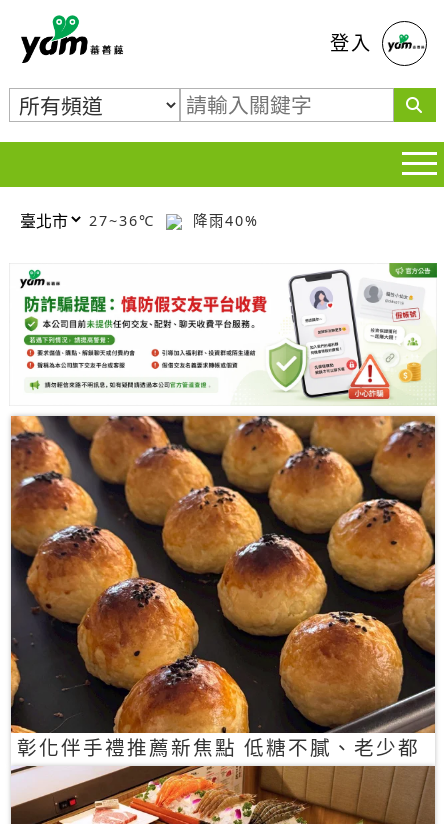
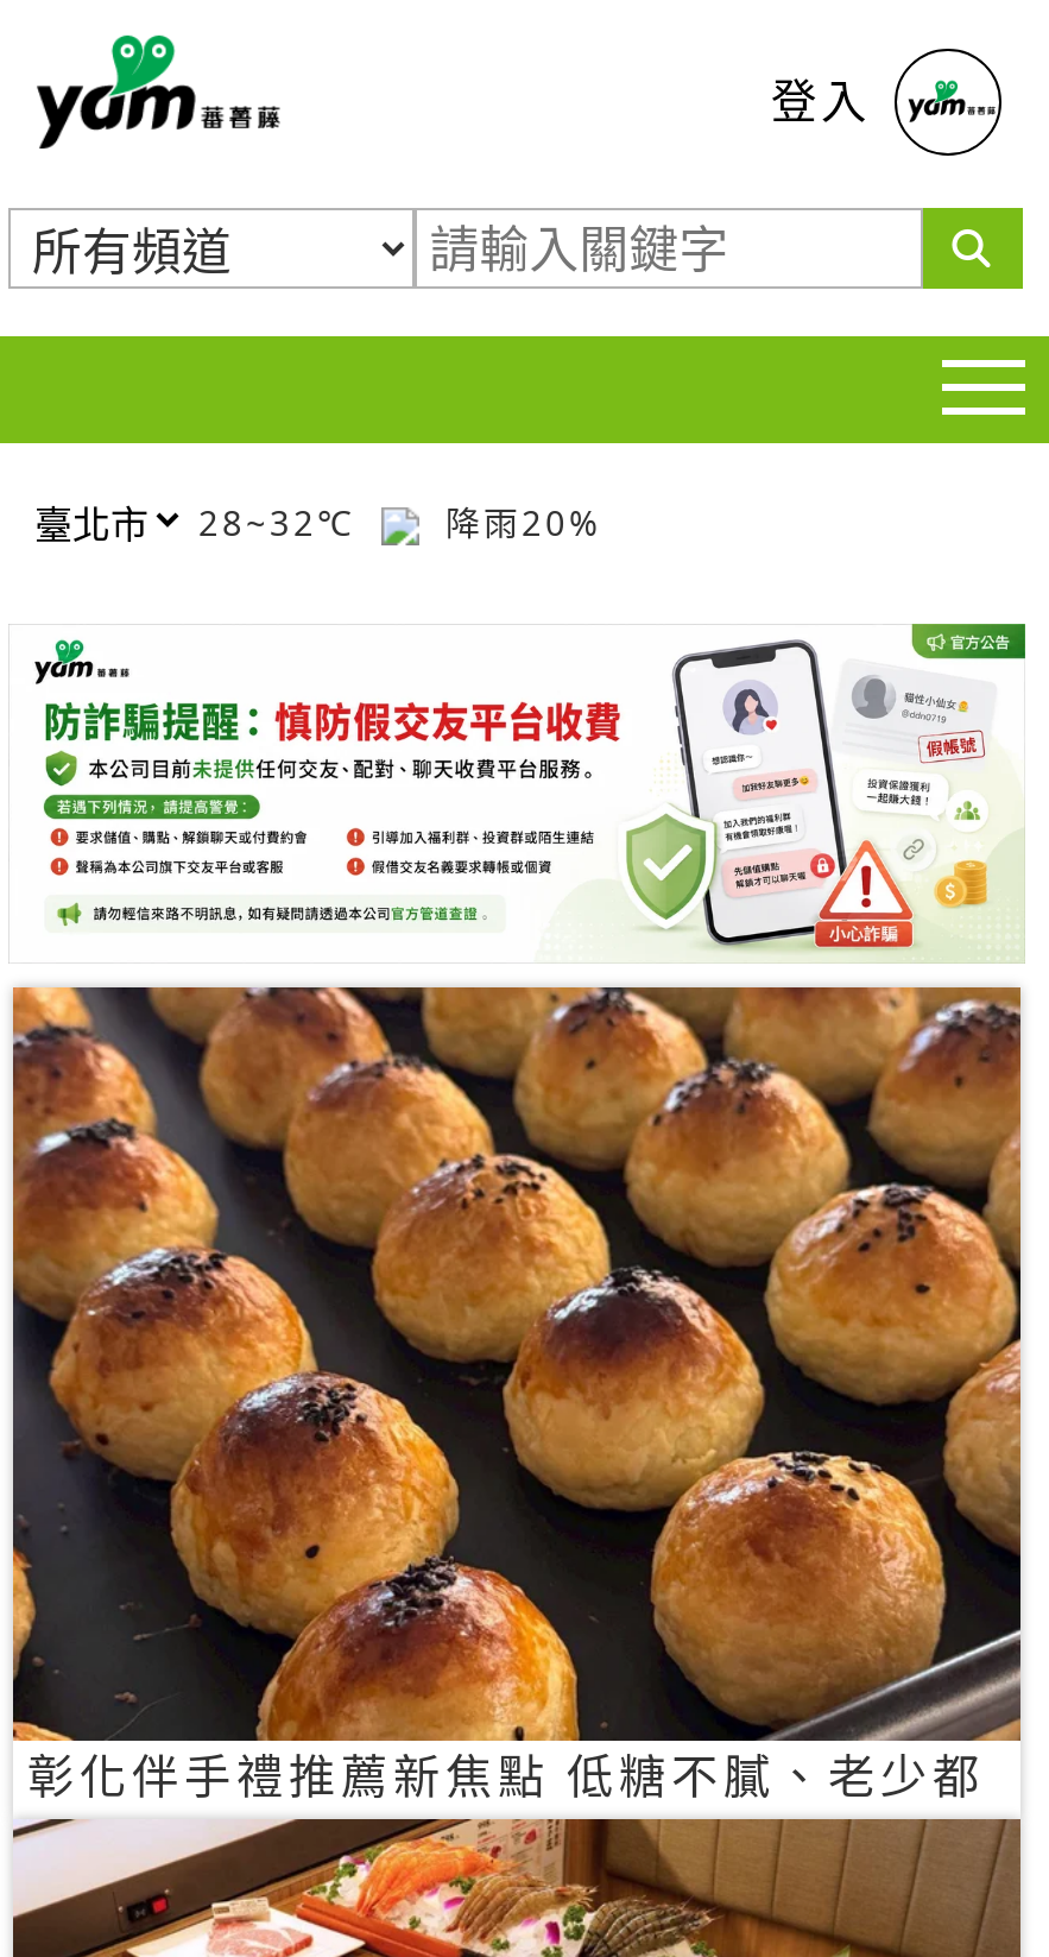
[89,210,161,229] 27~36℃ -> [198,499,369,544] 28~32℃
[187,210,259,229] 降雨40% -> [431,499,602,544] 降雨20%

